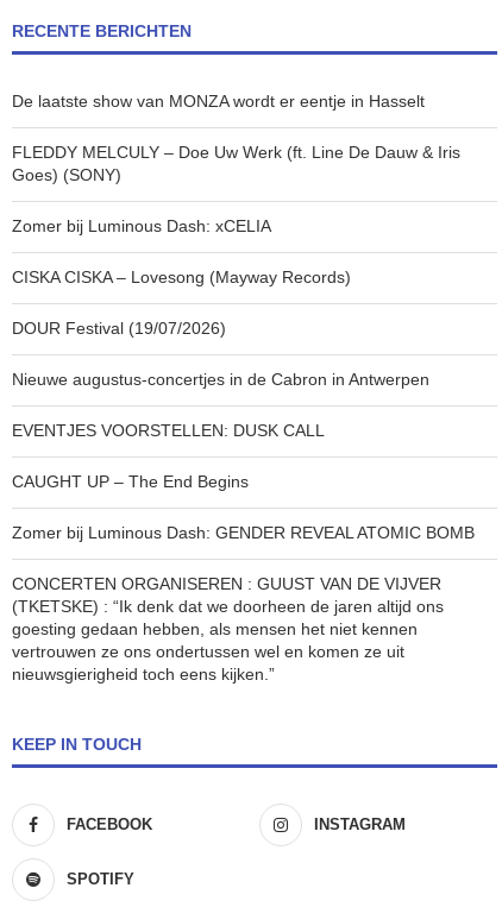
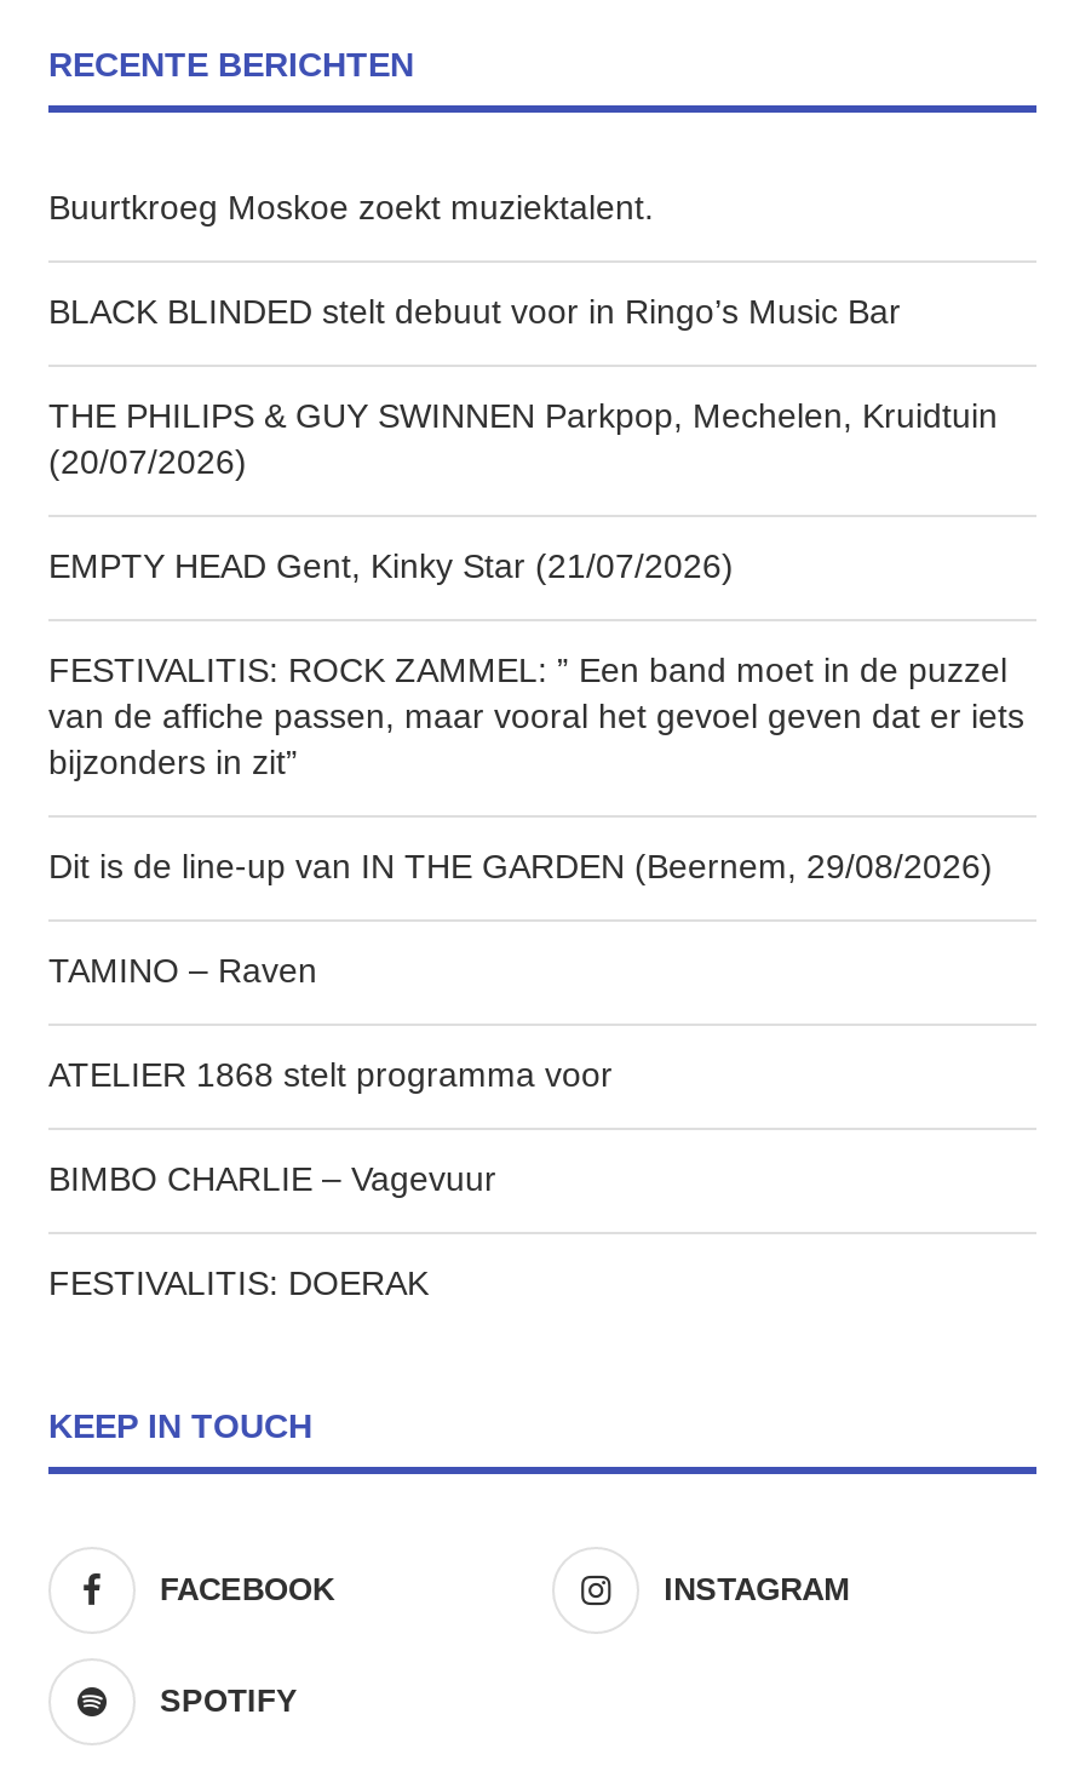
[12,92,425,111] De laatste show van MONZA wordt er eentje in Hasselt -> [48,189,654,227] Buurtkroeg Moskoe zoekt muziektalent.
[12,143,460,185] FLEDDY MELCULY – Doe Uw Werk (ft. Line De Dauw & Iris | Goes) (SONY) -> [48,293,901,332] BLACK BLINDED stelt debuut voor in Ringo’s Music Bar
[12,217,271,236] Zomer bij Luminous Dash: xCELIA -> [48,397,998,482] THE PHILIPS & GUY SWINNEN Parkpop, Mechelen, Kruidtuin | (20/07/2026)
[12,268,351,287] CISKA CISKA – Lovesong (Mayway Records) -> [48,547,734,586] EMPTY HEAD Gent, Kinky Star (21/07/2026)
[12,319,226,338] DOUR Festival (19/07/2026) -> [48,651,1024,782] FESTIVALITIS: ROCK ZAMMEL: ” Een band moet in de puzzel | van de affiche passen, maar vooral het gevoel geven dat er iets | bijzonders in zit”
[12,370,429,389] Nieuwe augustus-concertjes in de Cabron in Antwerpen -> [48,848,993,886] Dit is de line-up van IN THE GARDEN (Beernem, 29/08/2026)
[12,421,325,440] EVENTJES VOORSTELLEN: DUSK CALL -> [48,952,317,991] TAMINO – Raven
[12,472,249,491] CAUGHT UP – The End Begins -> [48,1056,613,1095] ATELIER 1868 stelt programma voor
[12,524,475,543] Zomer bij Luminous Dash: GENDER REVEAL ATOMIC BOMB -> [48,1160,496,1199] BIMBO CHARLIE – Vagevuur
[12,575,444,684] CONCERTEN ORGANISEREN : GUUST VAN DE VIJVER | (TKETSKE) : “Ik denk dat we doorheen de jaren altijd ons | goesting gedaan hebben, als mensen het niet kennen | vertrouwen ze ons ondertussen wel en komen ze uit | nieuwsgierigheid toch eens kijken.” -> [48,1264,429,1303] FESTIVALITIS: DOERAK

